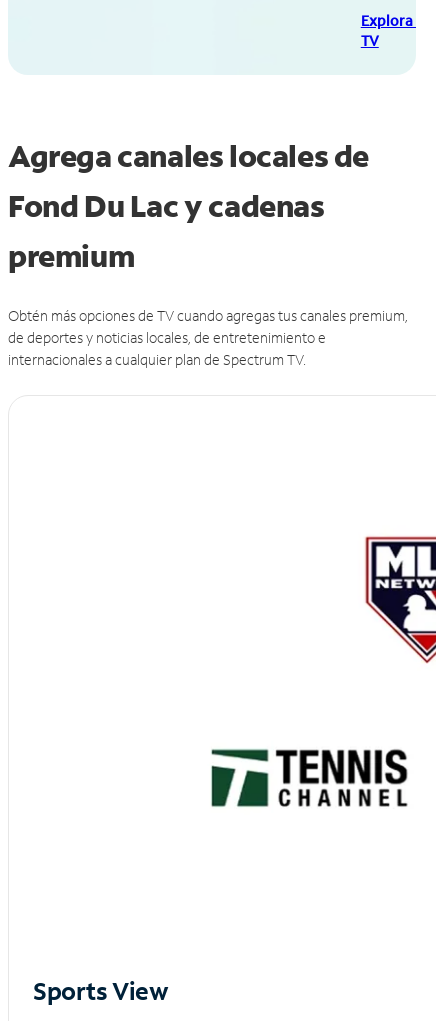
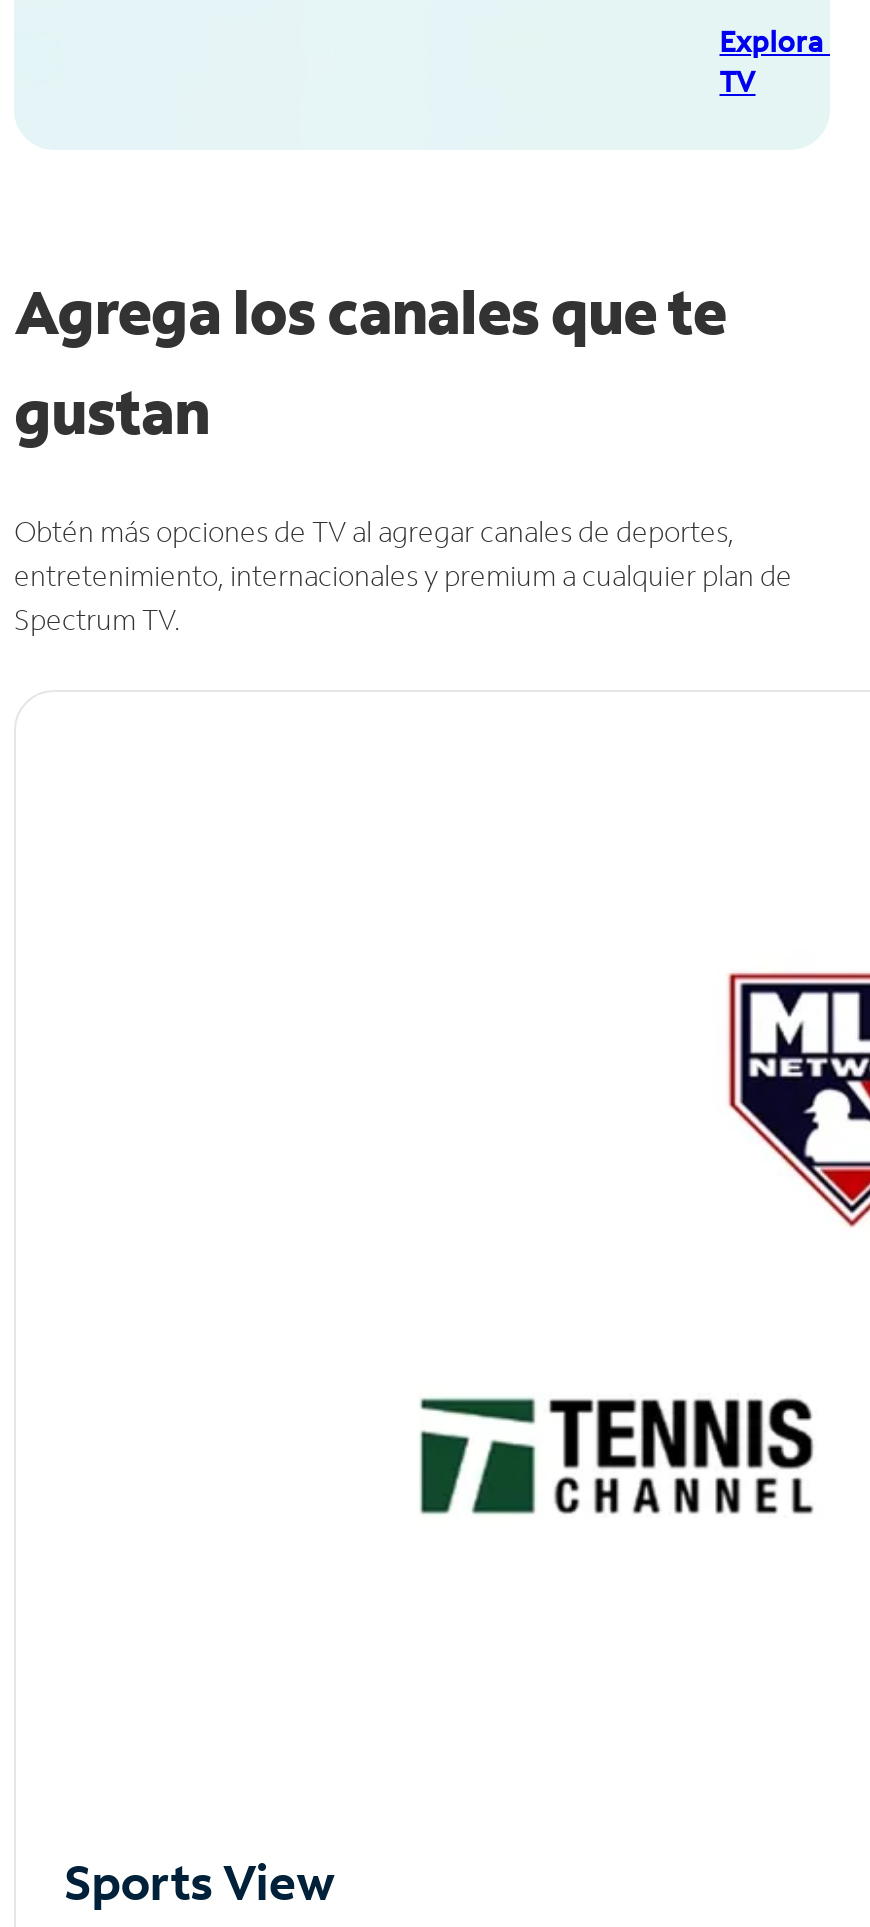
[8,136,369,275] Agrega canales locales de | Fond Du Lac y cadenas | premium -> [14,272,726,450] Agrega los canales que te | gustan
[8,306,408,369] Obtén más opciones de TV cuando agregas tus canales premium, | de deportes y noticias locales, de entretenimiento e | internacionales a cualquier plan de Spectrum TV. -> [14,512,792,638] Obtén más opciones de TV al agregar canales de deportes, | entretenimiento, internacionales y premium a cualquier plan de | Spectrum TV.

